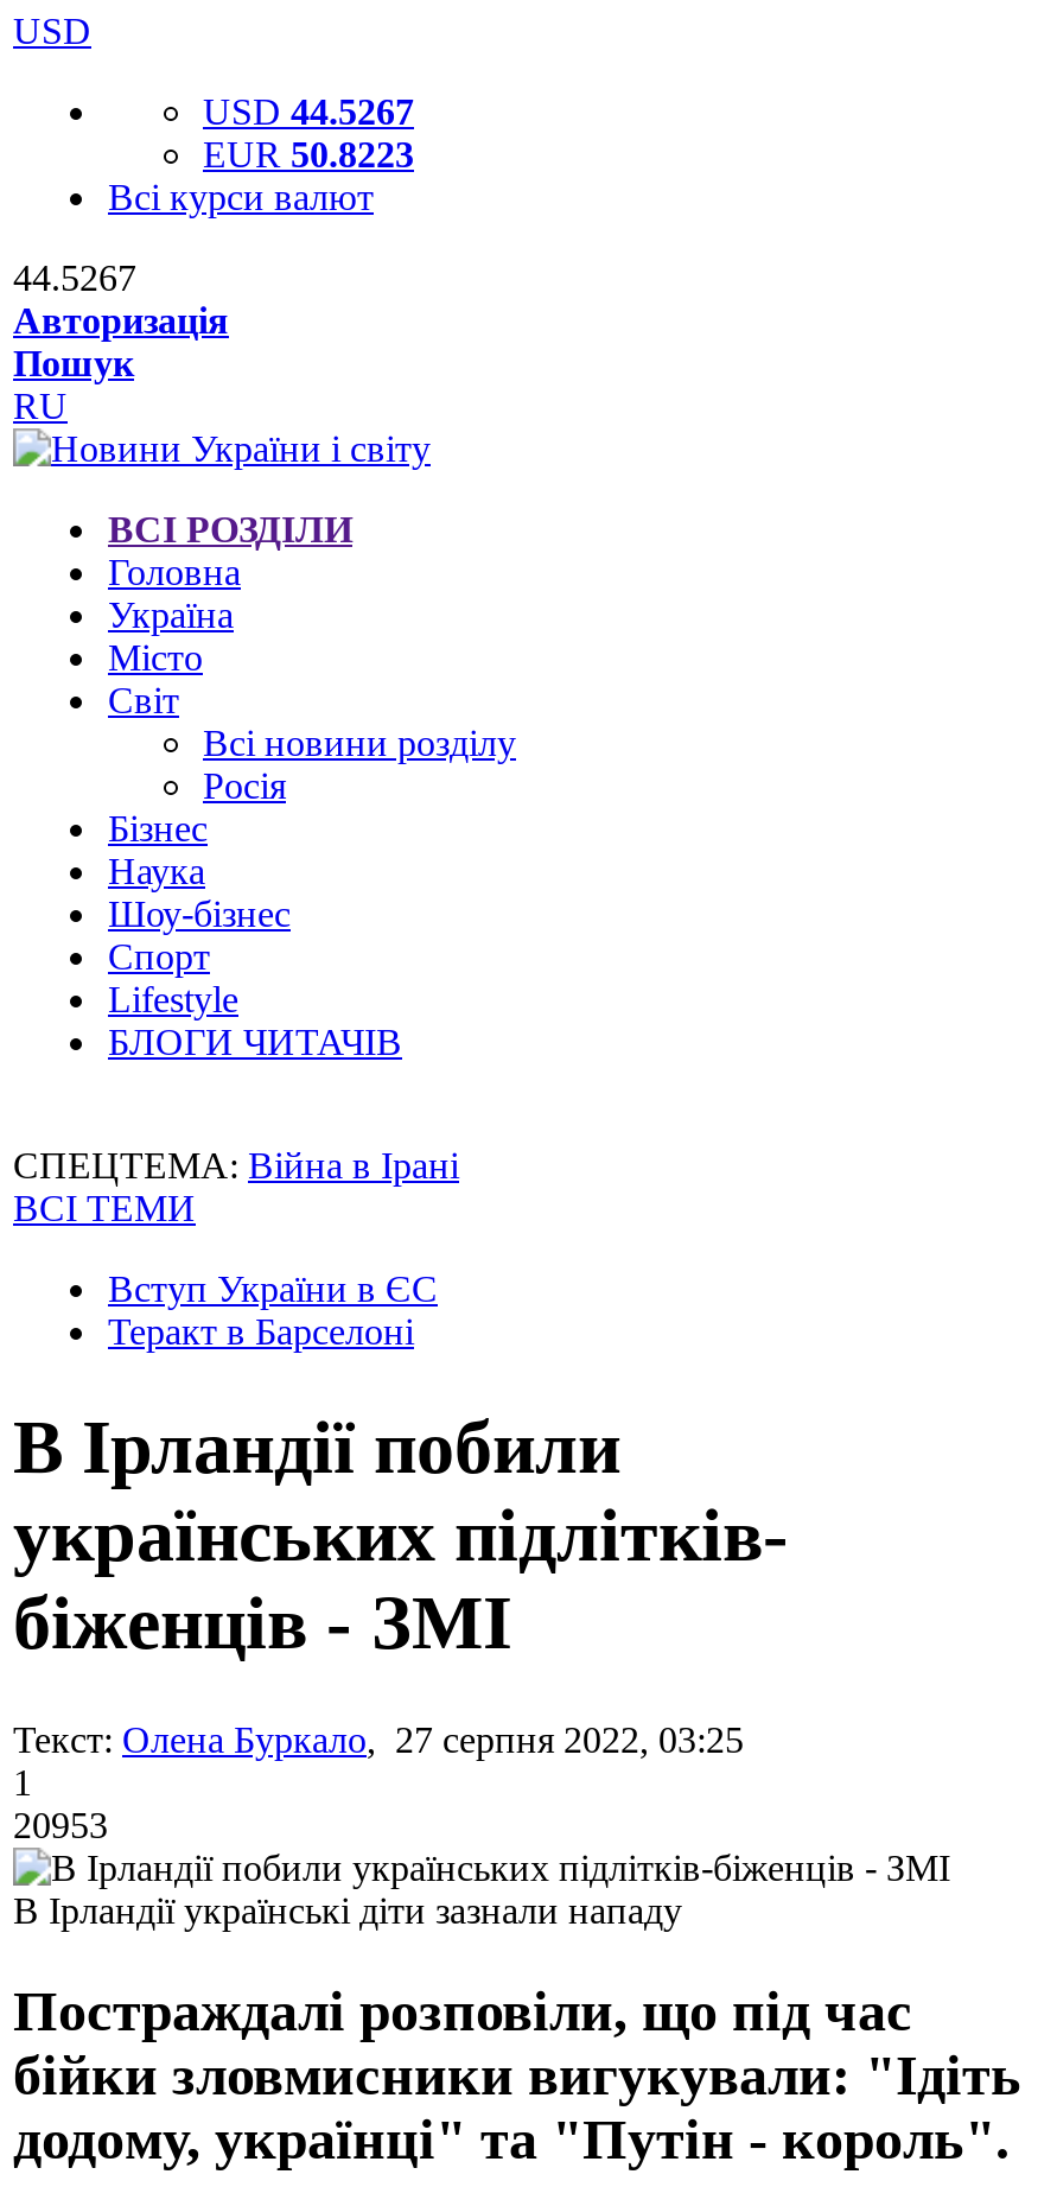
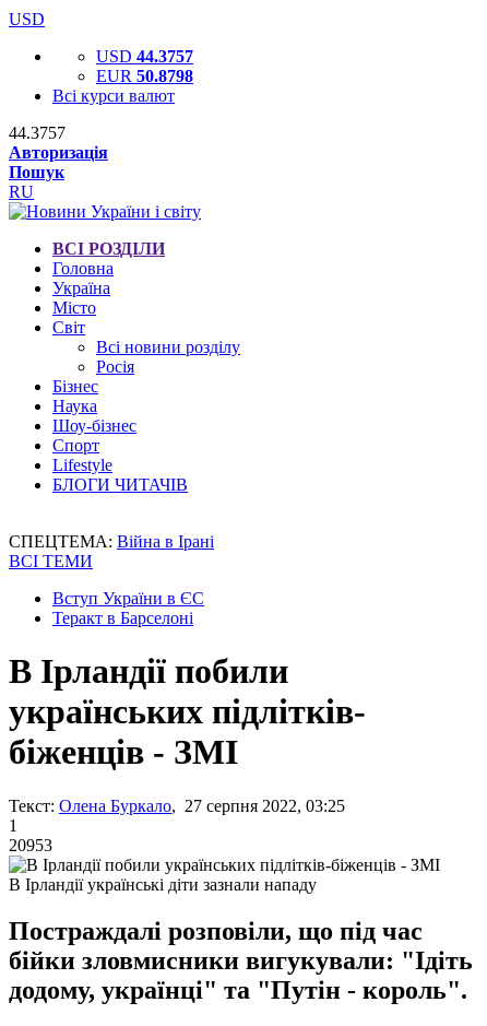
[203,91,414,132] USD 44.5267 -> [96,47,193,66] USD 44.3757
[203,134,414,174] EUR 50.8223 -> [96,67,193,85] EUR 50.8798
[13,258,136,298] 44.5267 -> [9,123,66,142] 44.3757

